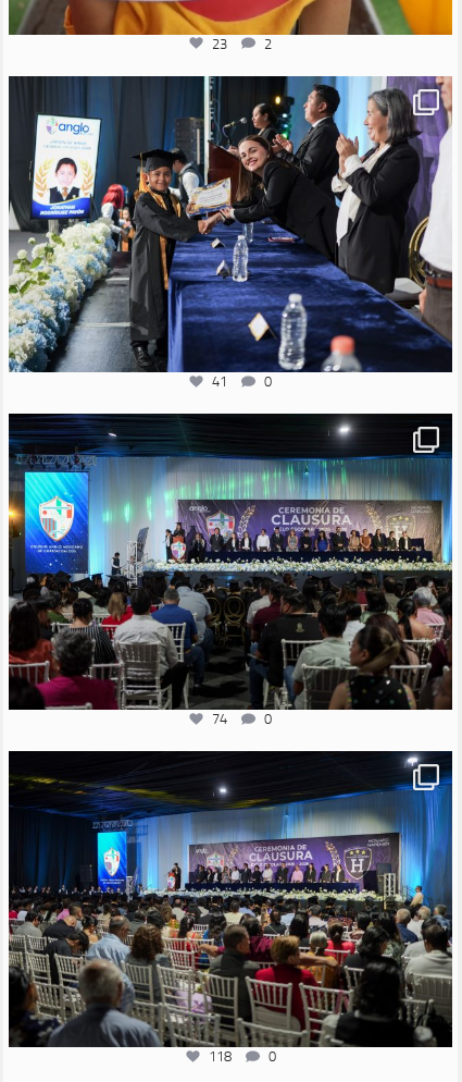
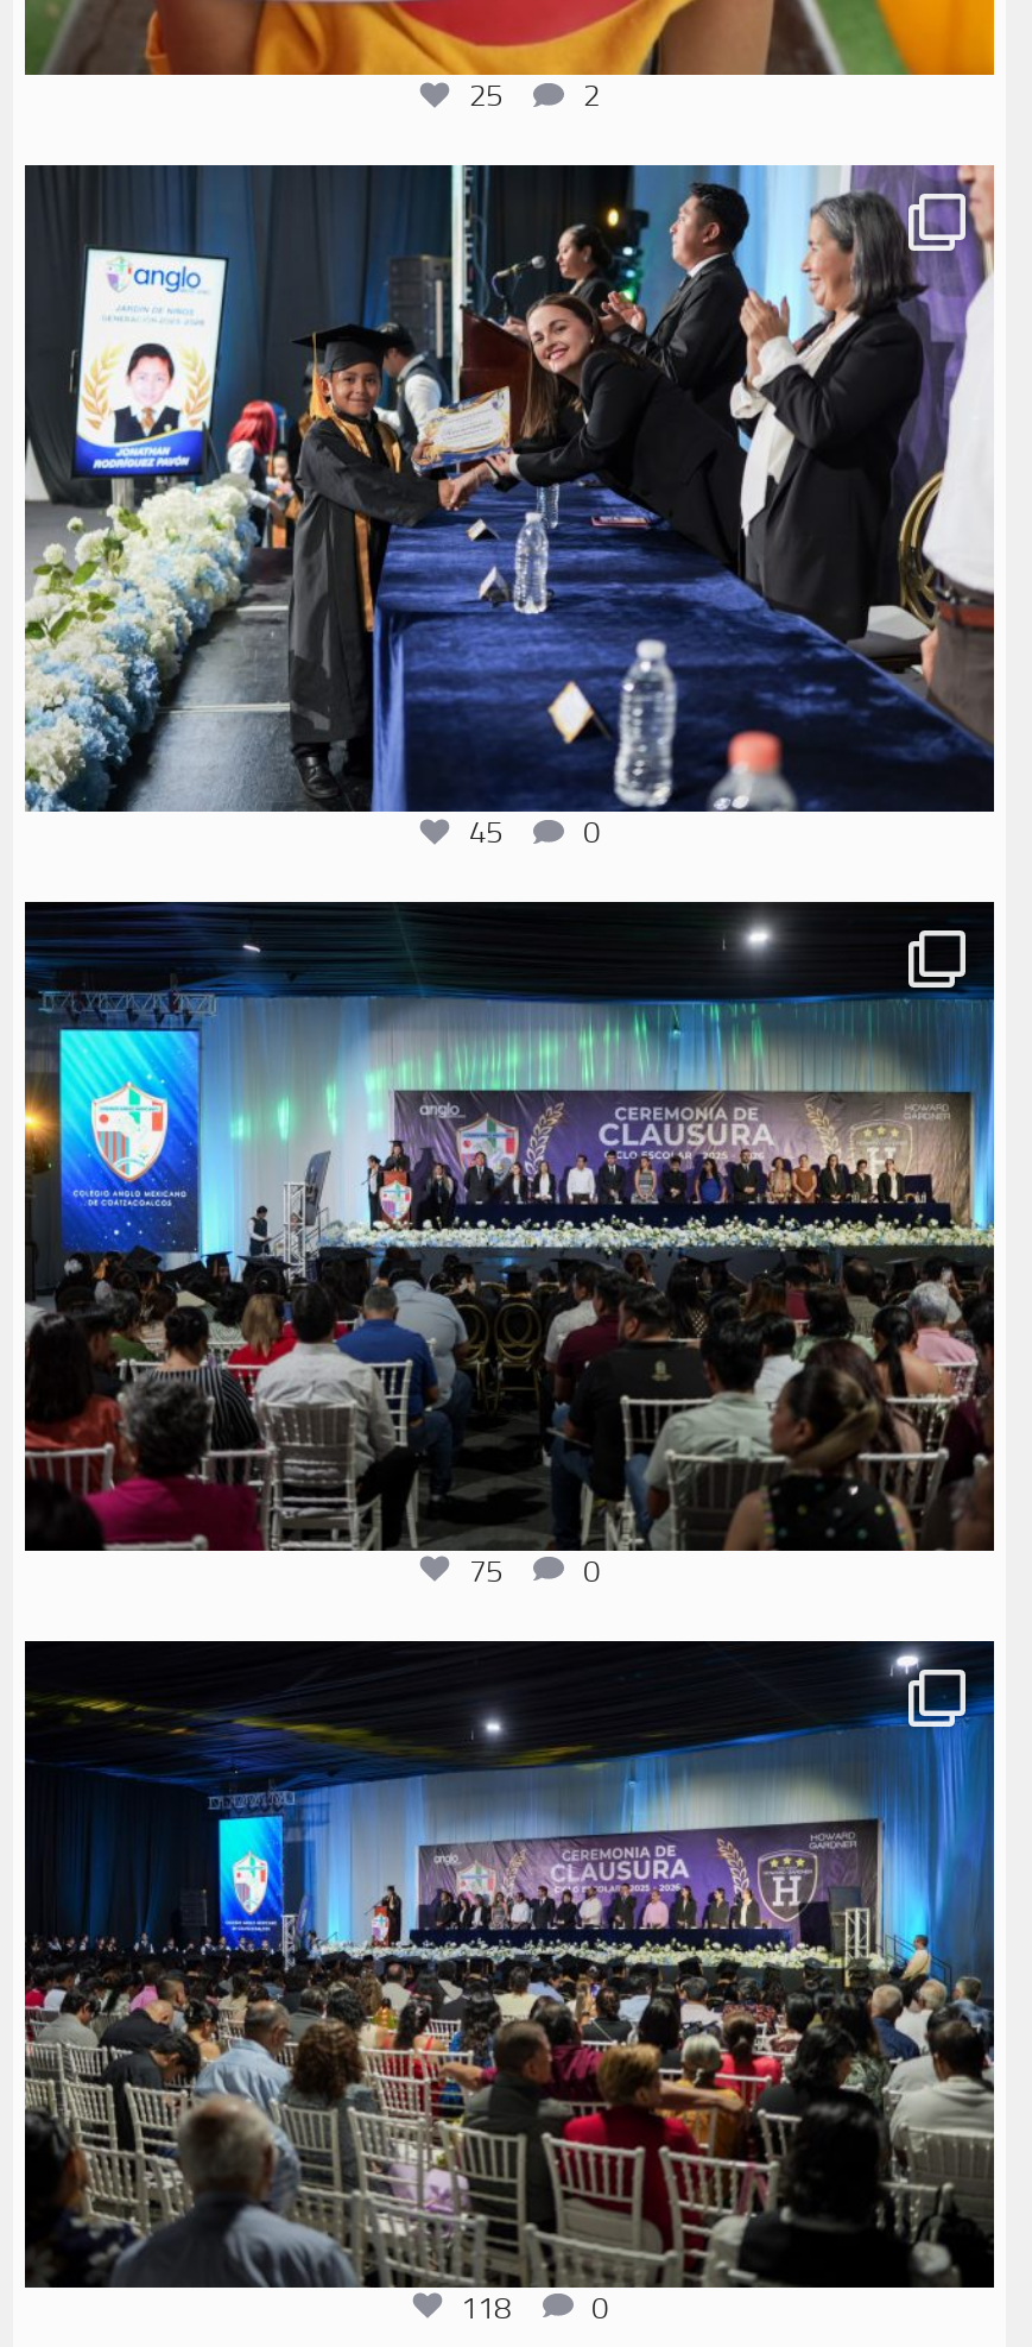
[212,36,230,52] 23 -> [469,78,509,114] 25
[212,373,230,390] 41 -> [469,815,509,851] 45
[212,711,230,727] 74 -> [469,1552,509,1588] 75

